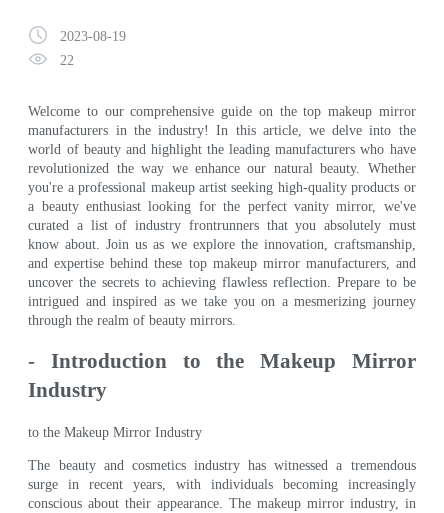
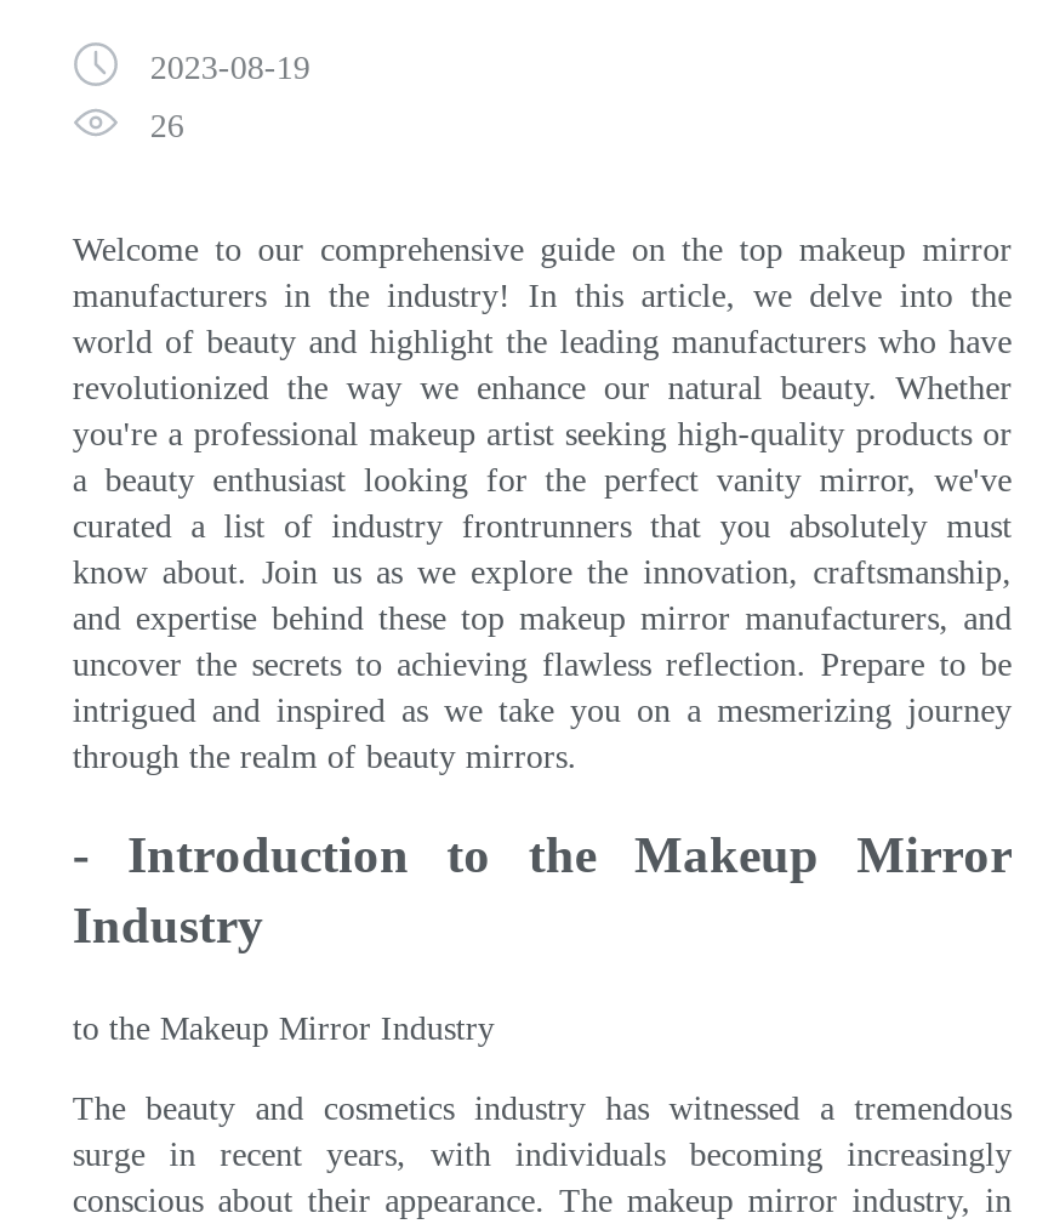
[60,53,74,68] 22 -> [150,107,184,144] 26

